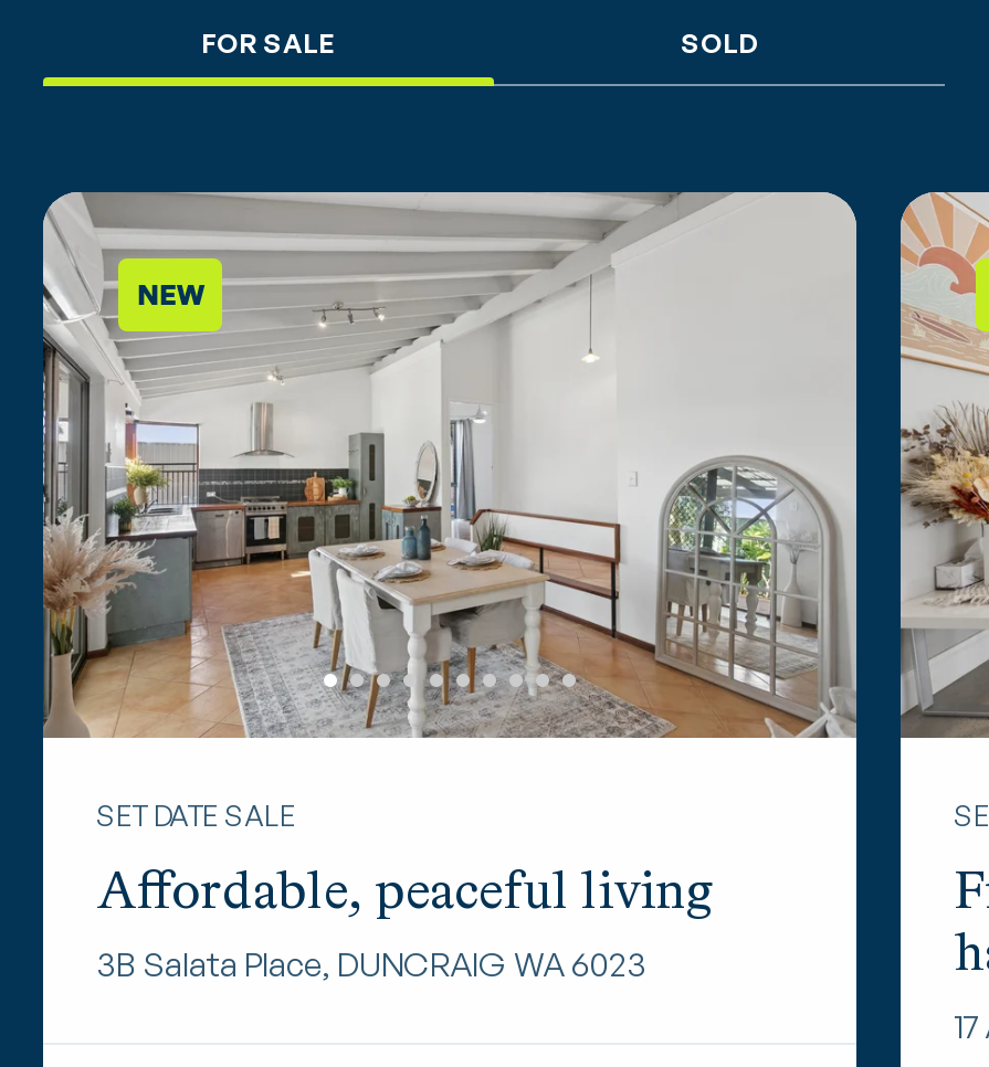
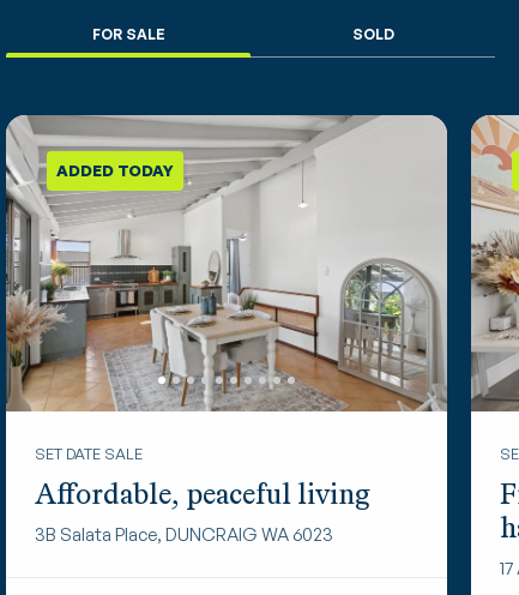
[137,276,205,311] NEW -> [57,161,174,180] ADDED TODAY

